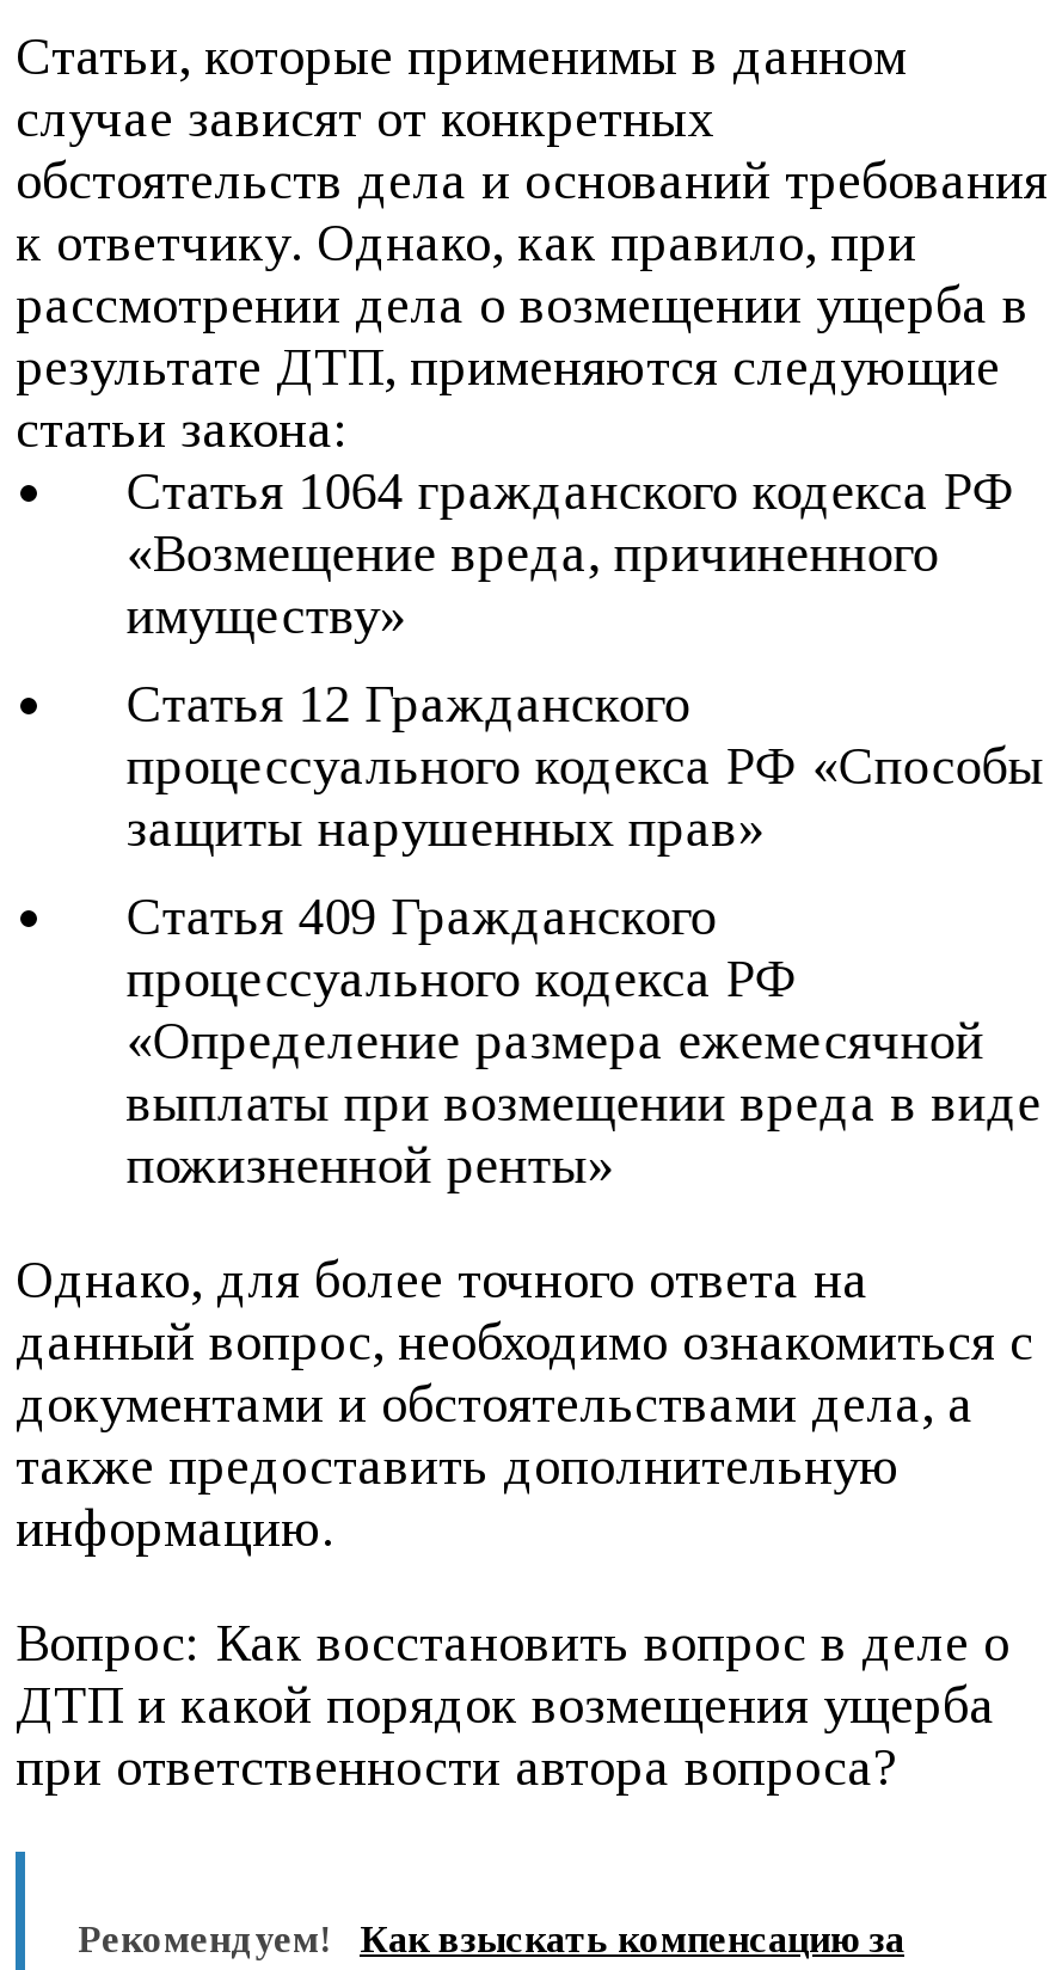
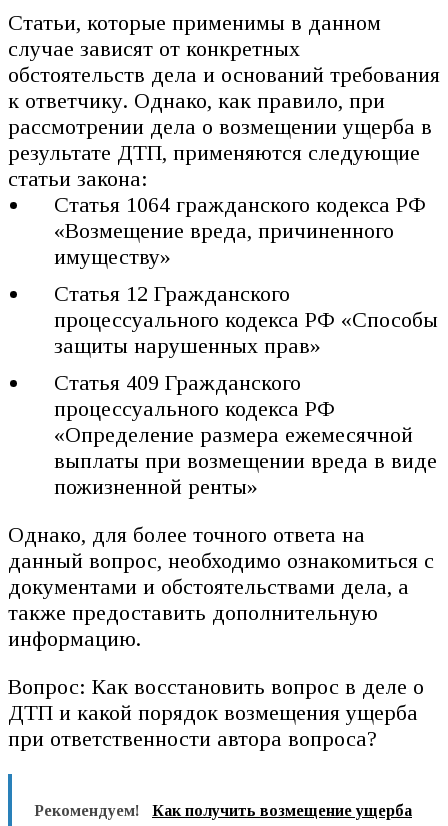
[360,1919,904,1959] Как взыскать компенсацию за -> [152,802,412,819] Как получить возмещение ущерба

